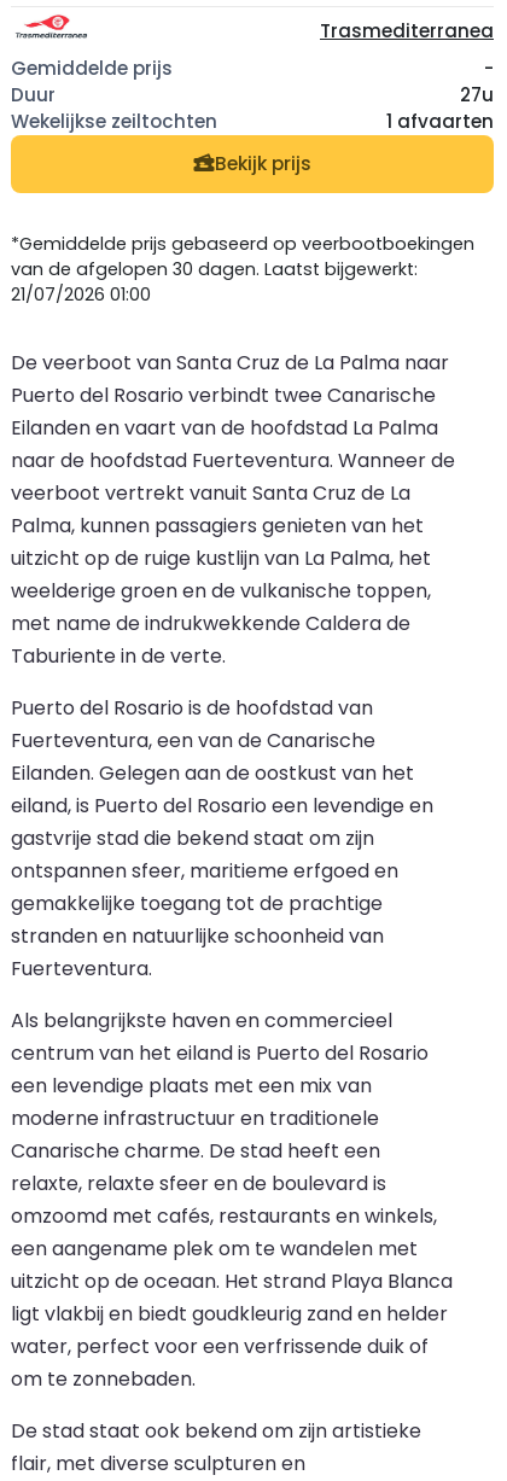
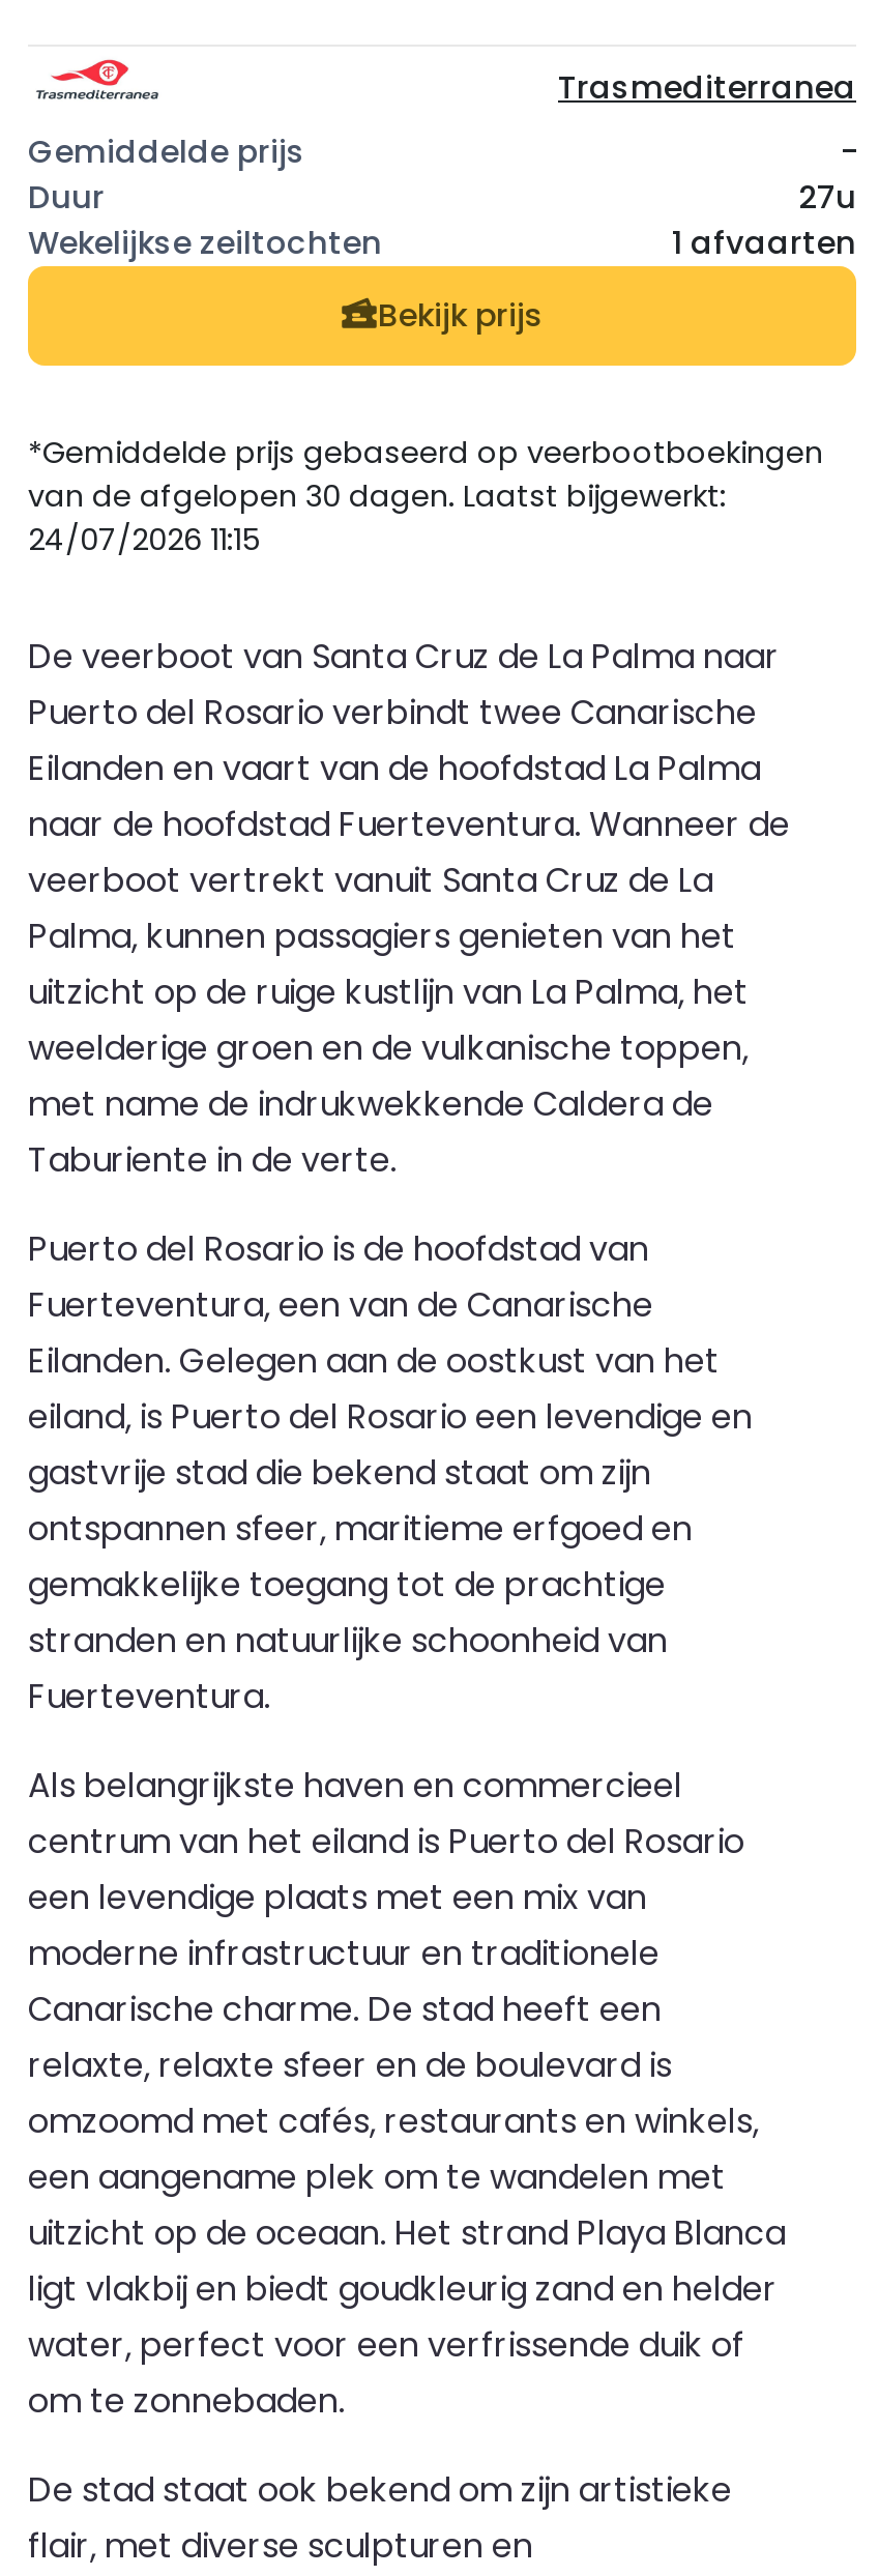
[11,282,151,306] 21/07/2026 01:00 -> [28,519,262,560] 24/07/2026 11:15

